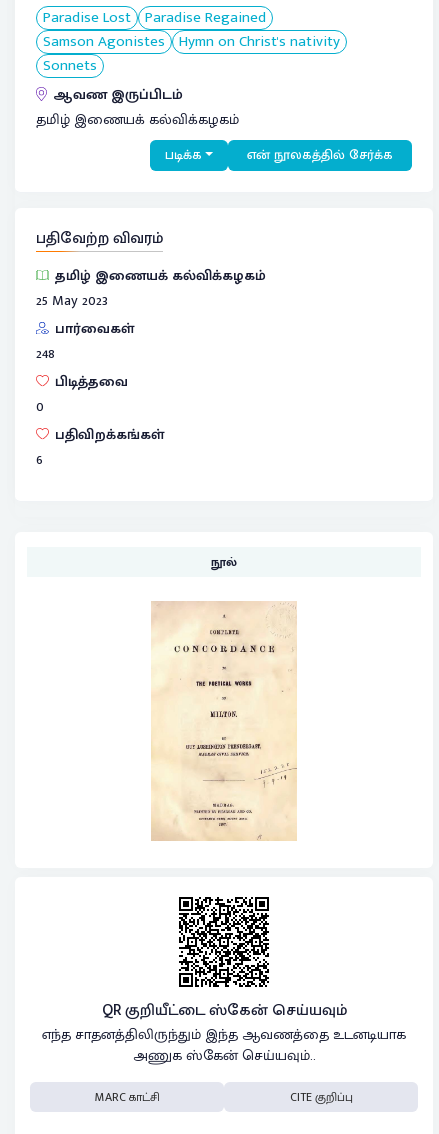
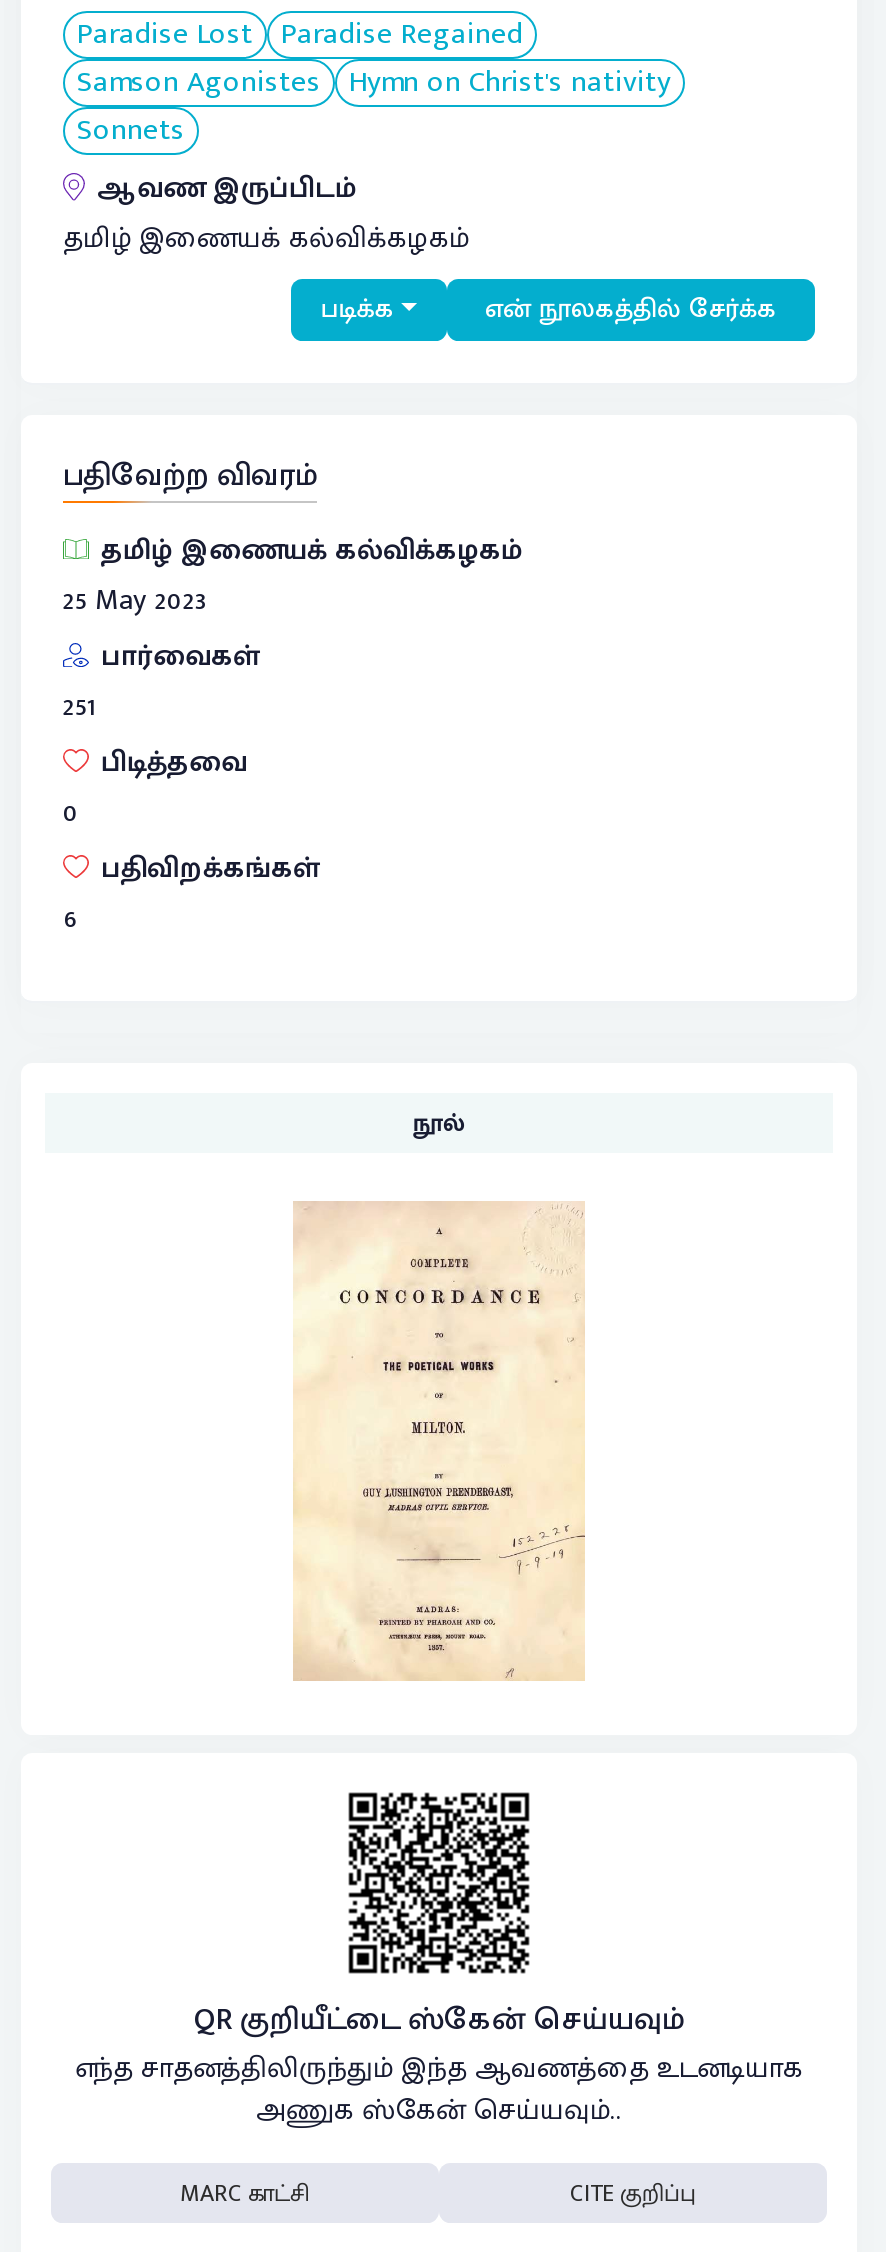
[36,342,55,366] 248 -> [63,683,95,731] 251

